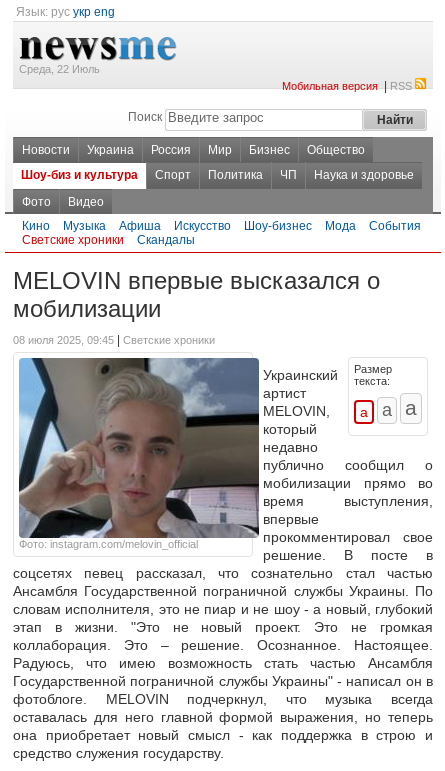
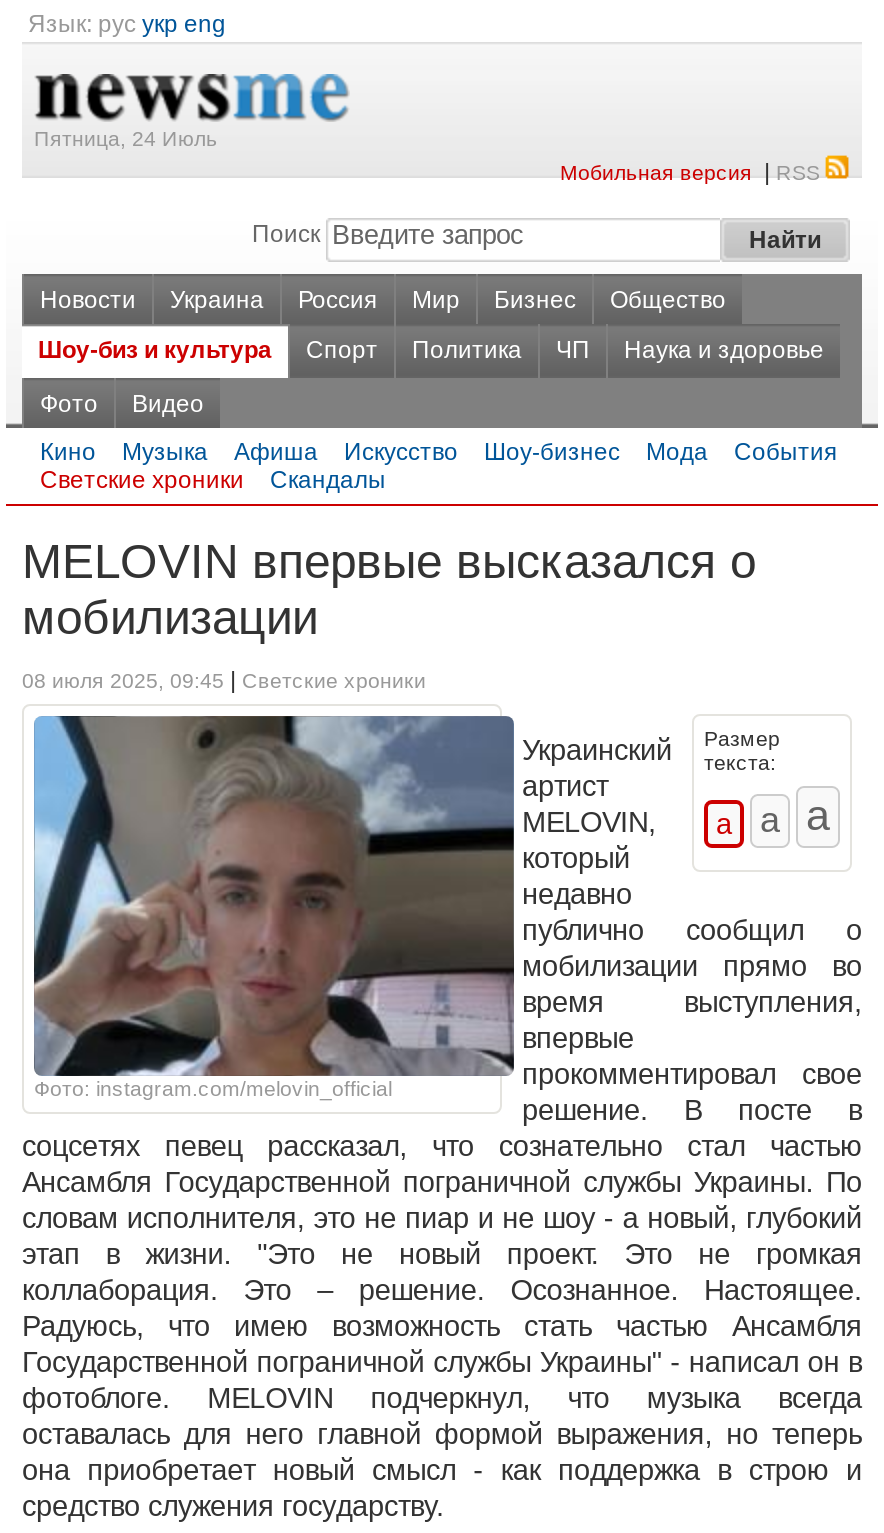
[19,63,100,75] Среда, 22 Июль -> [34,126,218,150] Пятница, 24 Июль

